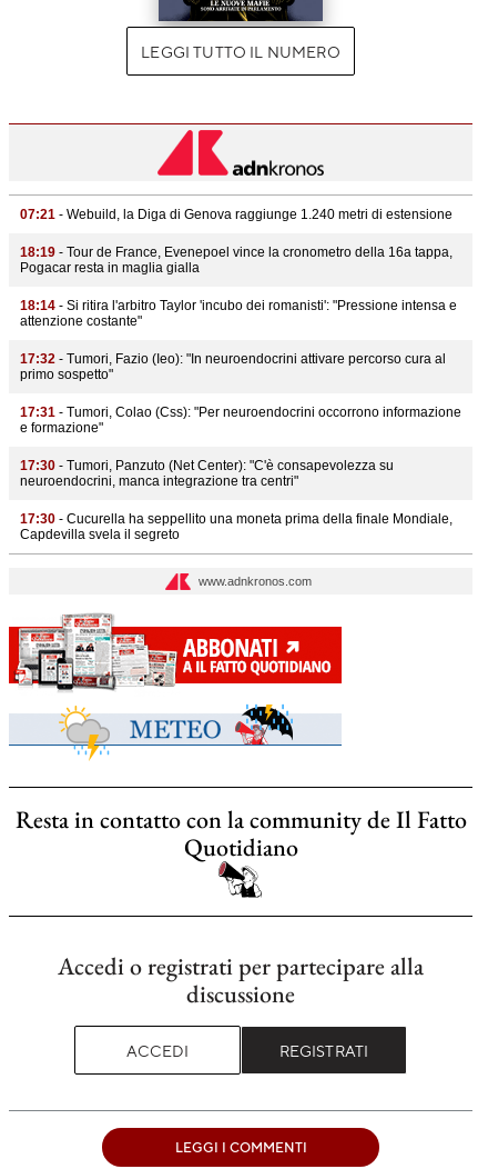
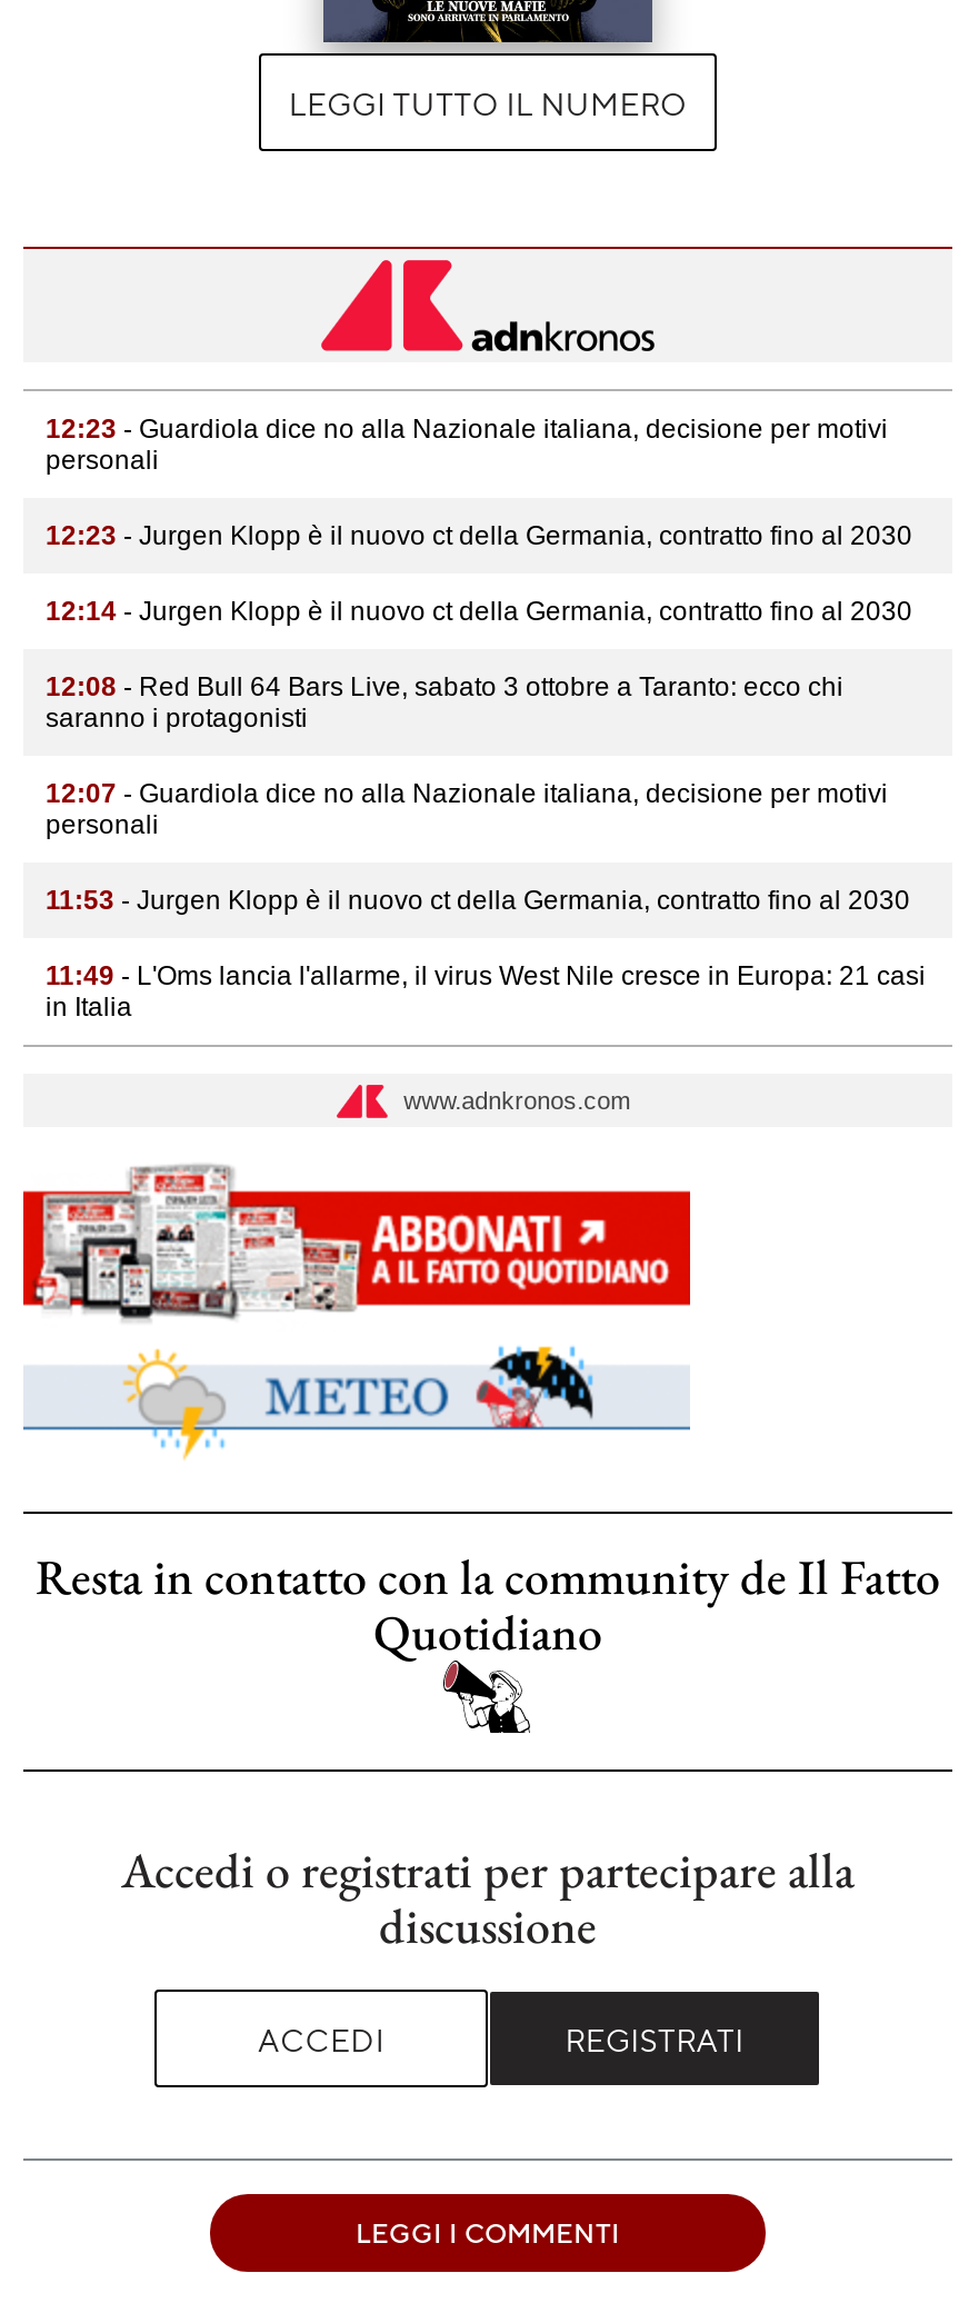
[20,207,452,222] 07:21 - Webuild, la Diga di Genova raggiunge 1.240 metri di estensione -> [46,413,888,476] 12:23 - Guardiola dice no alla Nazionale italiana, decisione per motivi | personali
[20,244,452,276] 18:19 - Tour de France, Evenepoel vince la cronometro della 16a tappa, | Pogacar resta in maglia gialla -> [46,520,912,551] 12:23 - Jurgen Klopp è il nuovo ct della Germania, contratto fino al 2030
[20,298,457,329] 18:14 - Si ritira l'arbitro Taylor 'incubo dei romanisti': "Pressione intensa e | attenzione costante" -> [46,596,912,627] 12:14 - Jurgen Klopp è il nuovo ct della Germania, contratto fino al 2030
[20,351,446,382] 17:32 - Tumori, Fazio (Ieo): "In neuroendocrini attivare percorso cura al | primo sospetto" -> [46,671,843,734] 12:08 - Red Bull 64 Bars Live, sabato 3 ottobre a Taranto: ecco chi | saranno i protagonisti
[20,404,461,436] 17:31 - Tumori, Colao (Css): "Per neuroendocrini occorrono informazione | e formazione" -> [46,778,888,840] 12:07 - Guardiola dice no alla Nazionale italiana, decisione per motivi | personali
[20,458,394,489] 17:30 - Tumori, Panzuto (Net Center): "C'è consapevolezza su | neuroendocrini, manca integrazione tra centri" -> [46,885,910,916] 11:53 - Jurgen Klopp è il nuovo ct della Germania, contratto fino al 2030
[20,511,452,542] 17:30 - Cucurella ha seppellito una moneta prima della finale Mondiale, | Capdevilla svela il segreto -> [46,960,926,1023] 11:49 - L'Oms lancia l'allarme, il virus West Nile cresce in Europa: 21 casi | in Italia

